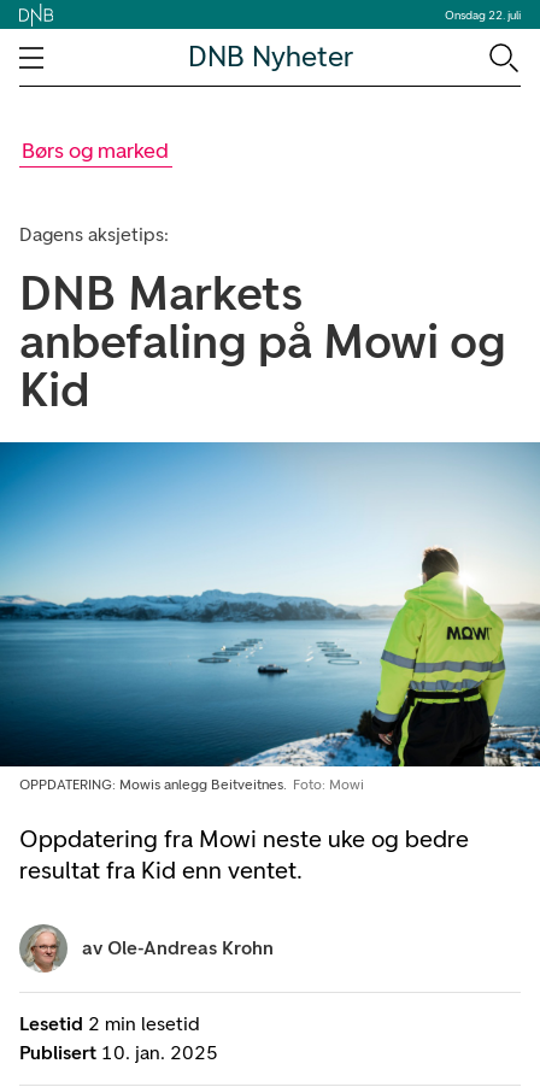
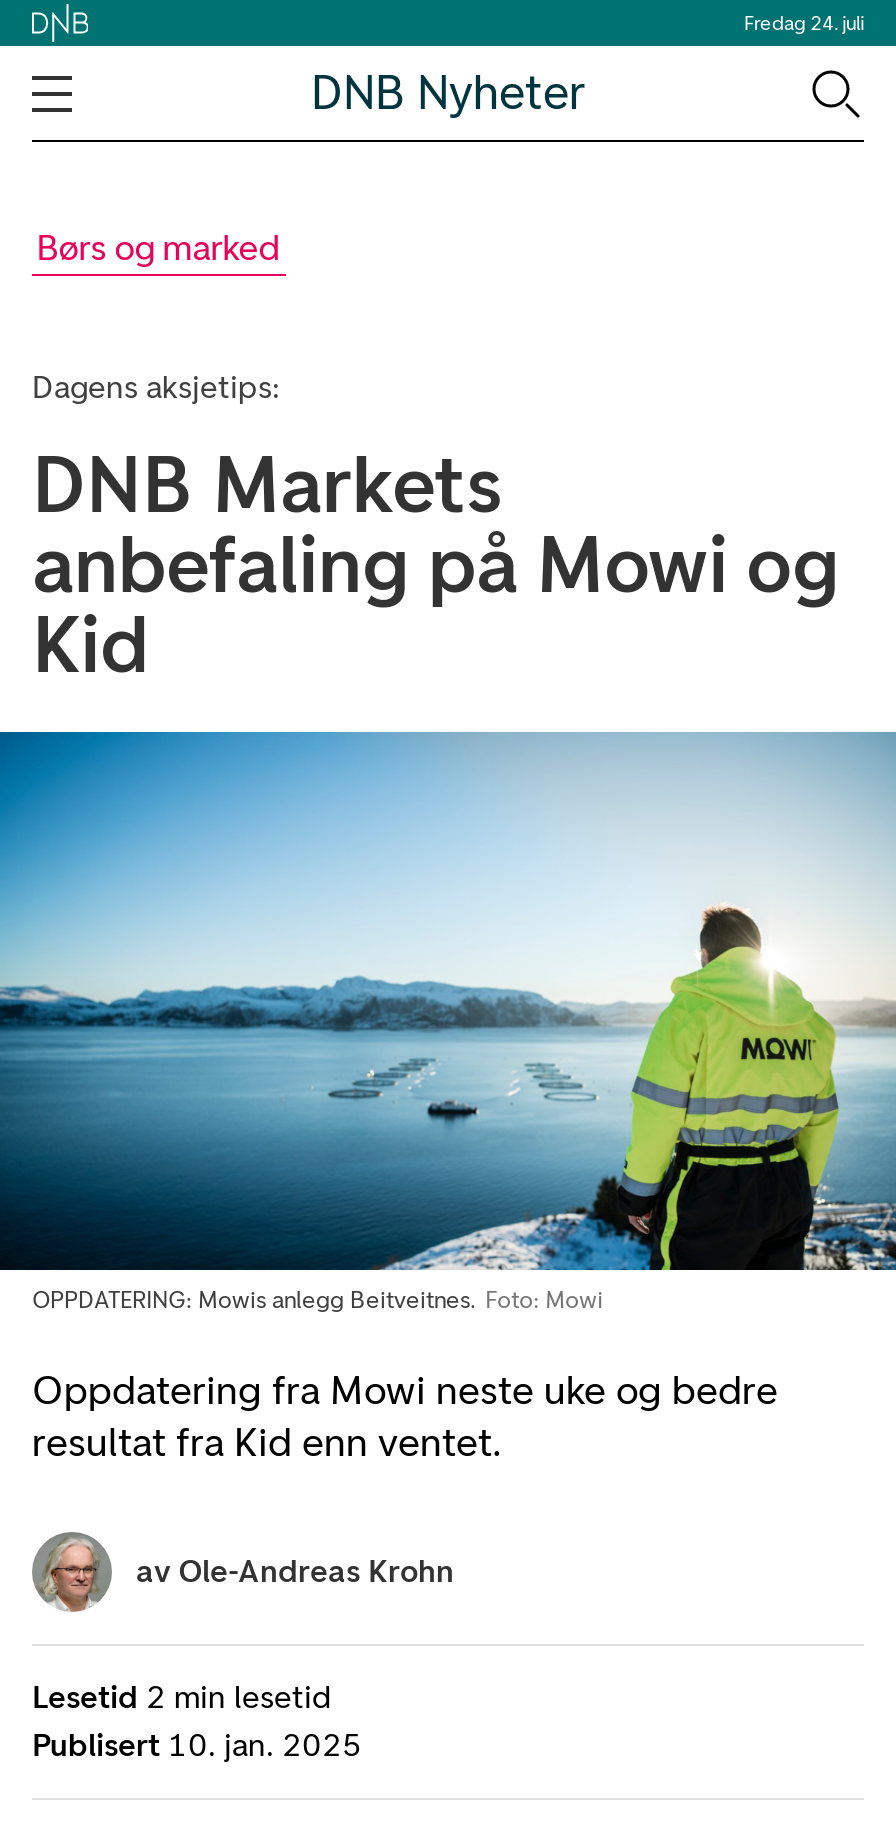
[445,7,521,22] Onsdag 22. juli -> [744,9,864,35] Fredag 24. juli

